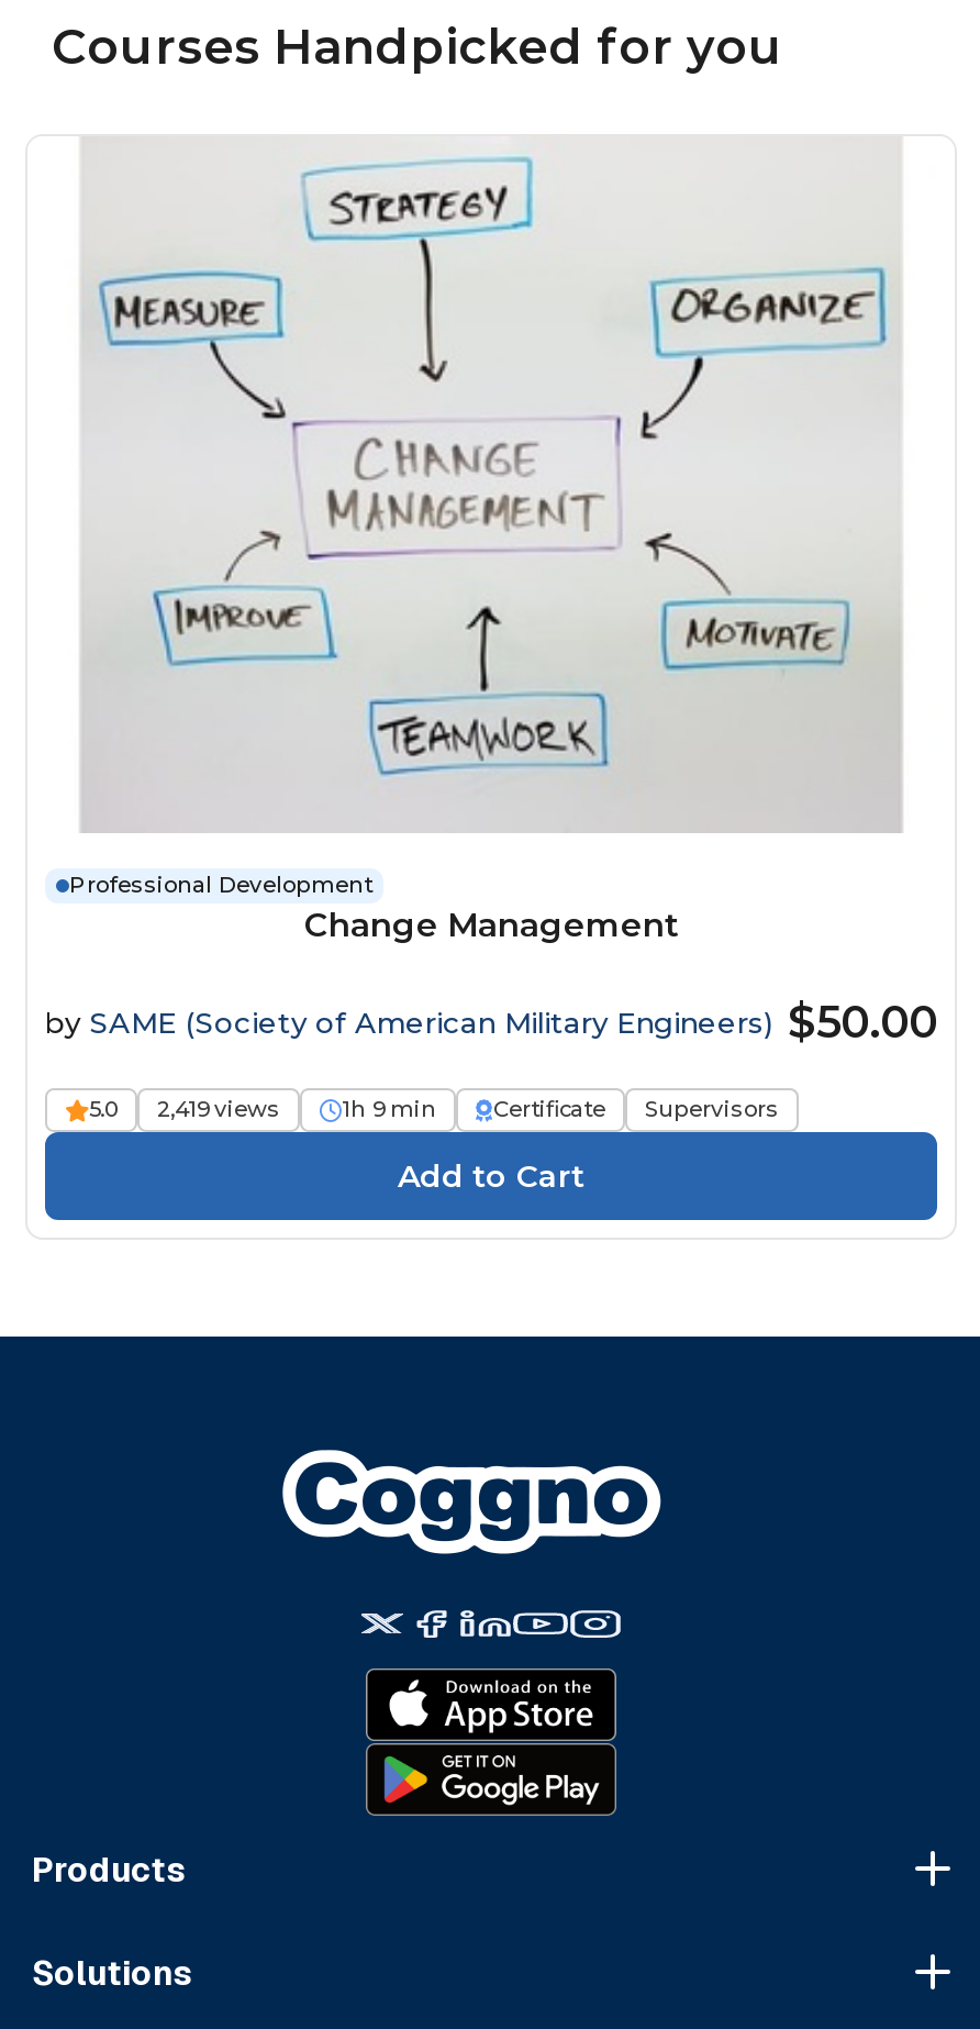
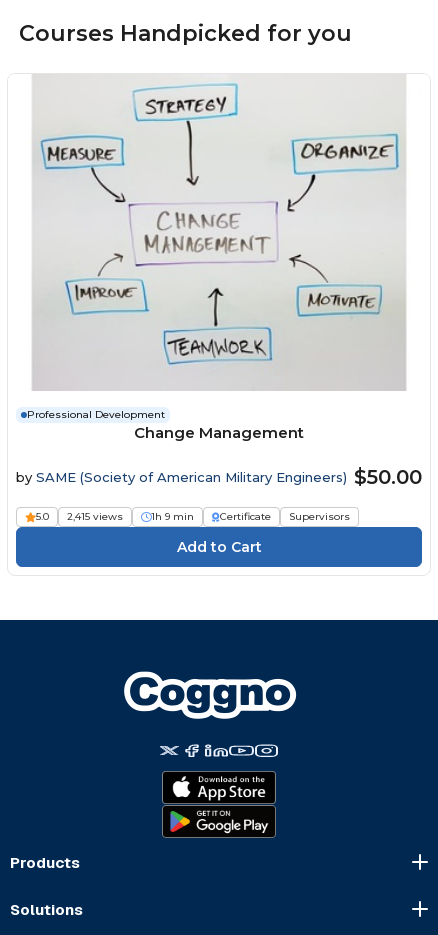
[89,1094,280,1122] 5.0 2,419 views -> [36,509,123,522] 5.0 2,415 views

